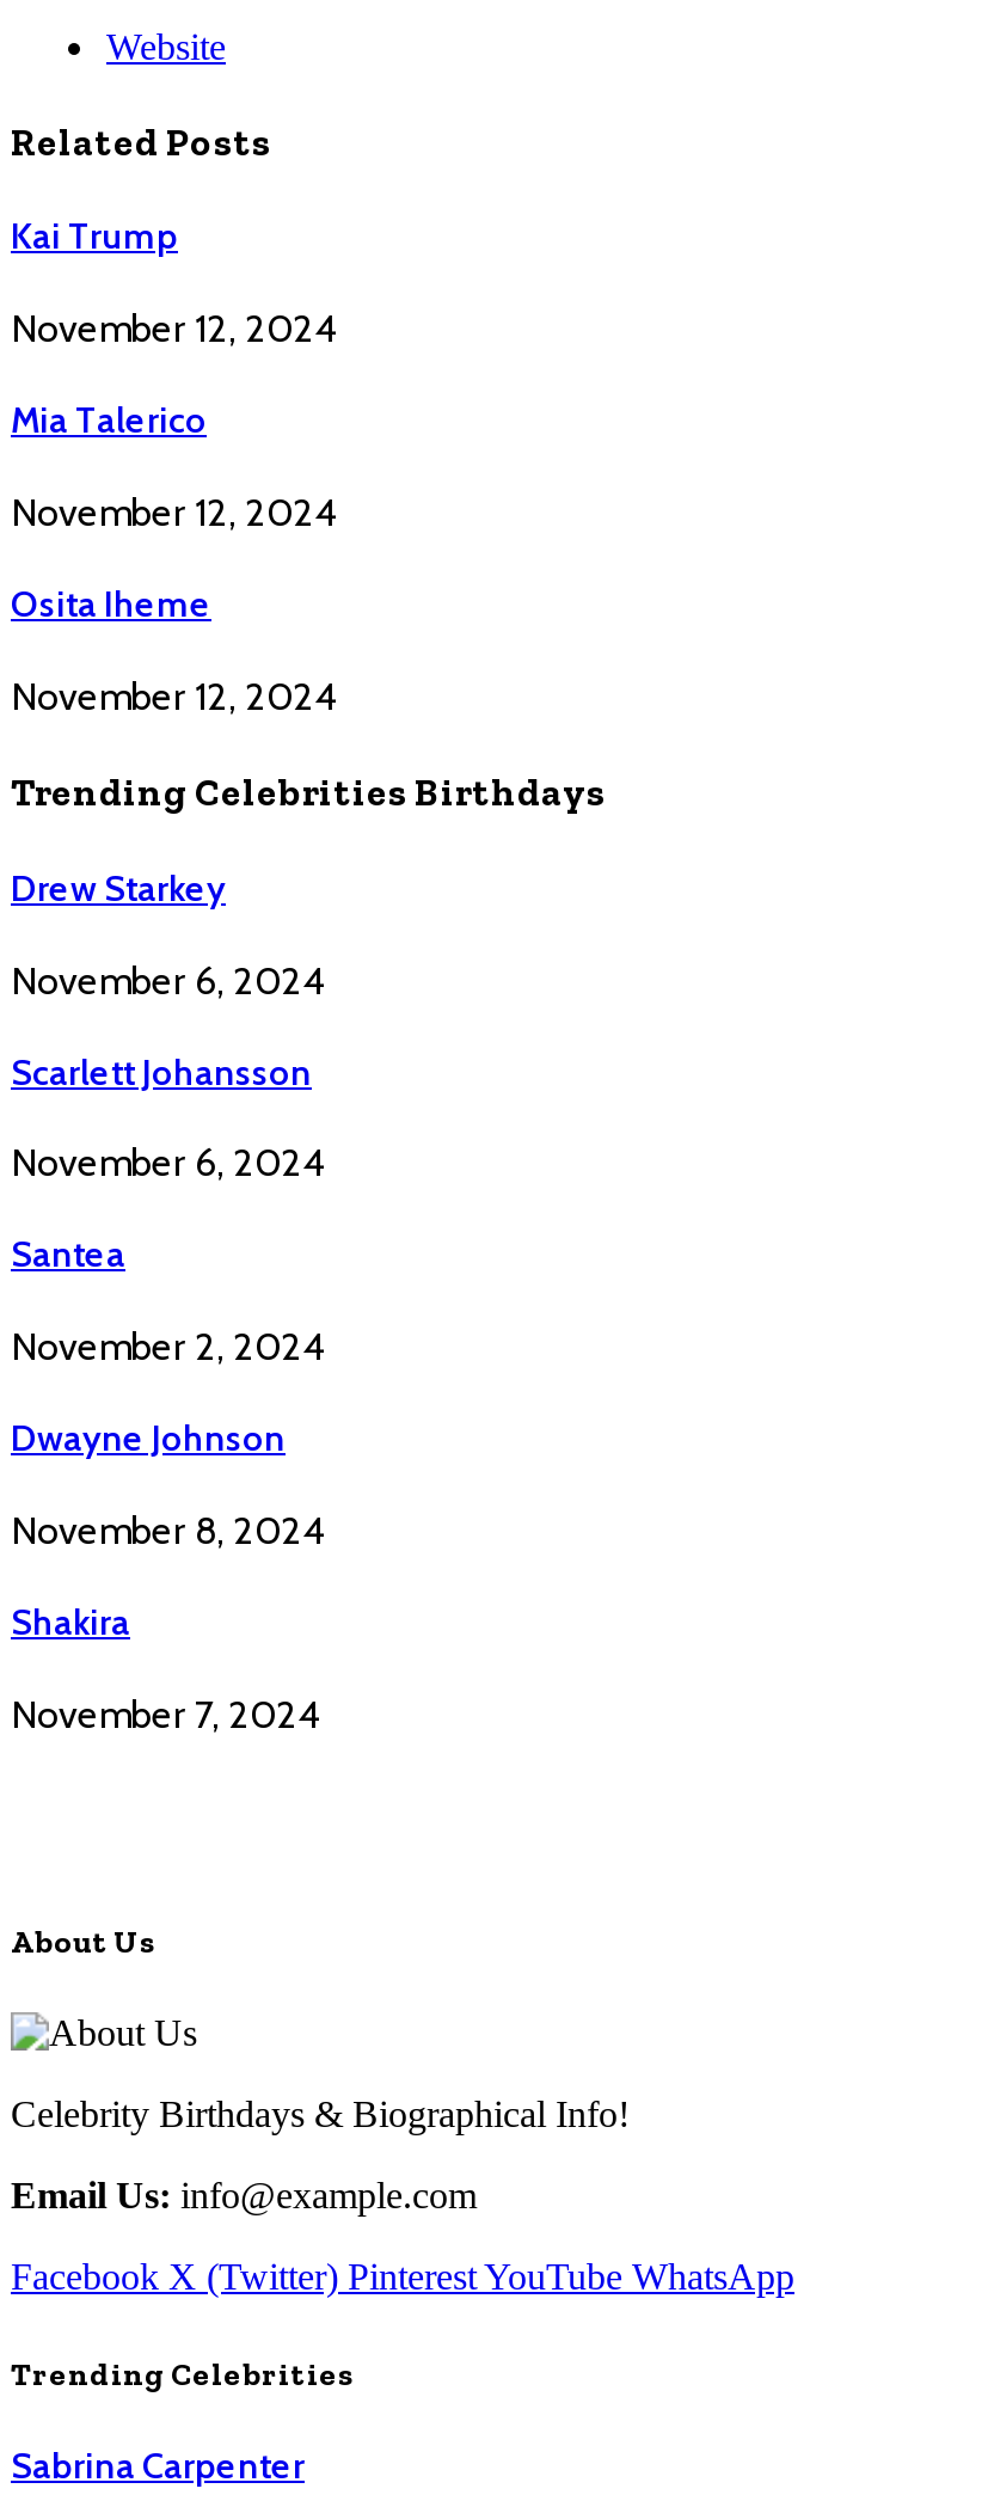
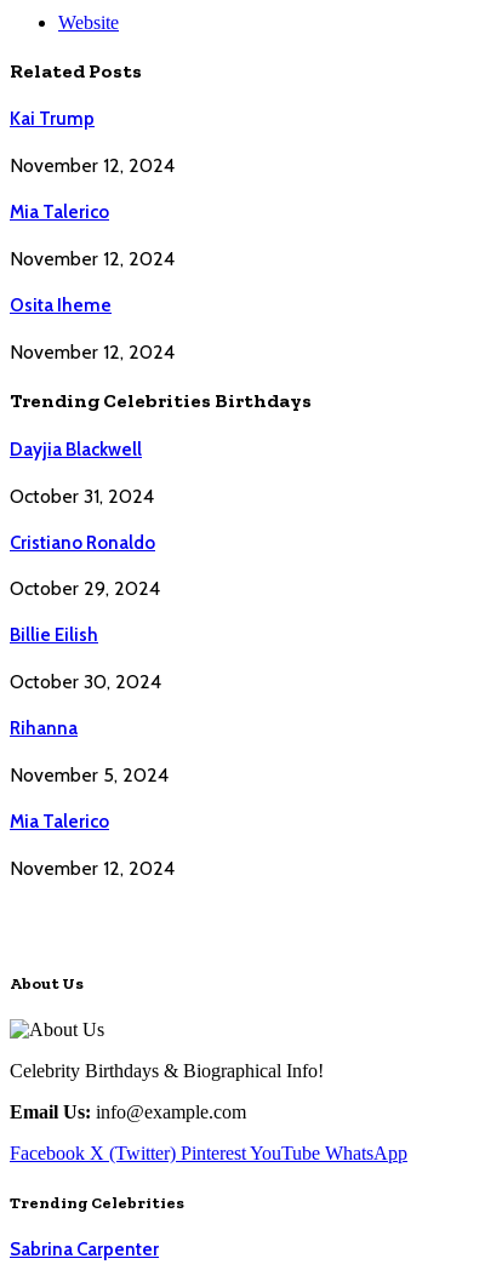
[11,867,226,910] Drew Starkey -> [10,438,142,460] Dayjia Blackwell
[11,957,324,1003] November 6, 2024 -> [10,484,154,507] October 31, 2024
[11,1050,312,1093] Scarlett Johansson -> [10,531,155,553] Cristiano Ronaldo
[11,1141,324,1187] November 6, 2024 -> [10,577,160,600] October 29, 2024
[11,1234,125,1277] Santea -> [10,625,98,646] Billie Eilish
[11,1325,324,1370] November 2, 2024 -> [10,671,161,694] October 30, 2024
[11,1418,286,1461] Dwayne Johnson -> [10,718,78,740] Rihanna
[11,1508,324,1554] November 8, 2024 -> [10,764,169,787] November 5, 2024
[11,1602,130,1645] Shakira -> [10,811,109,833] Mia Talerico
[11,1692,319,1738] November 7, 2024 -> [10,857,175,880] November 12, 2024

